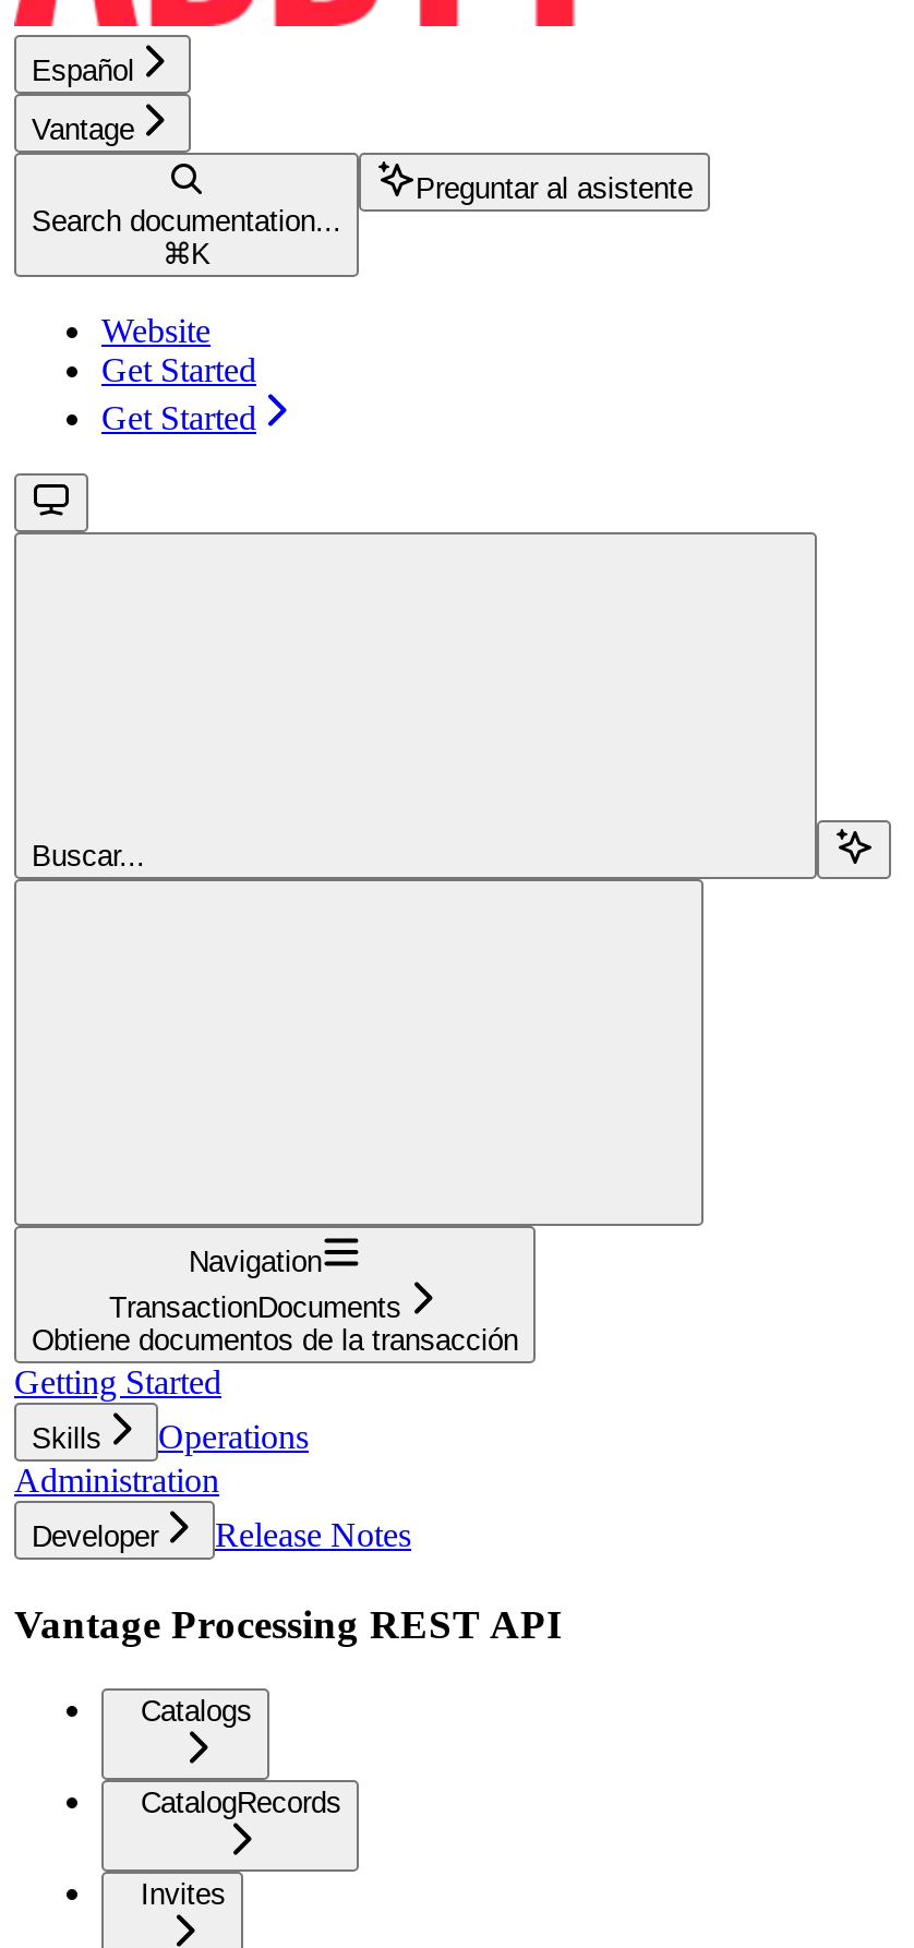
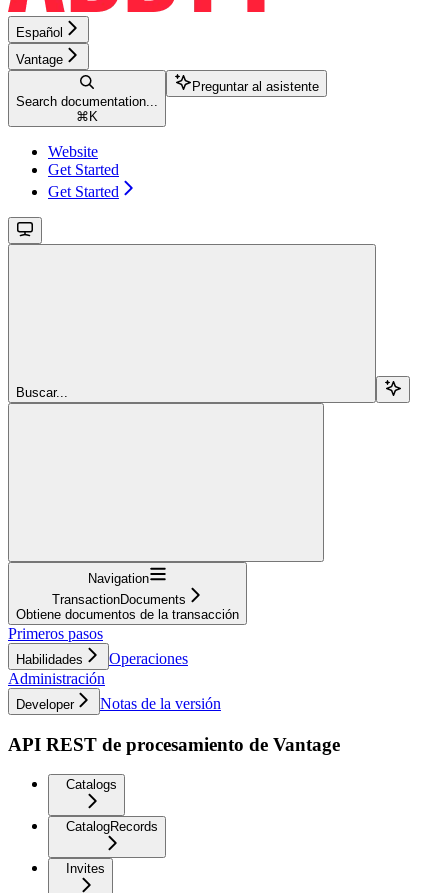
[14,1363,221,1400] Getting Started -> [8,625,103,642] Primeros pasos
[14,1417,309,1498] Skills | Operations | Administration -> [8,650,188,687] Habilidades | Operaciones | Administración
[215,1516,411,1553] Release Notes -> [100,695,221,712] Notas de la versión
[14,1600,562,1646] Vantage Processing REST API -> [8,733,340,754] API REST de procesamiento de Vantage

